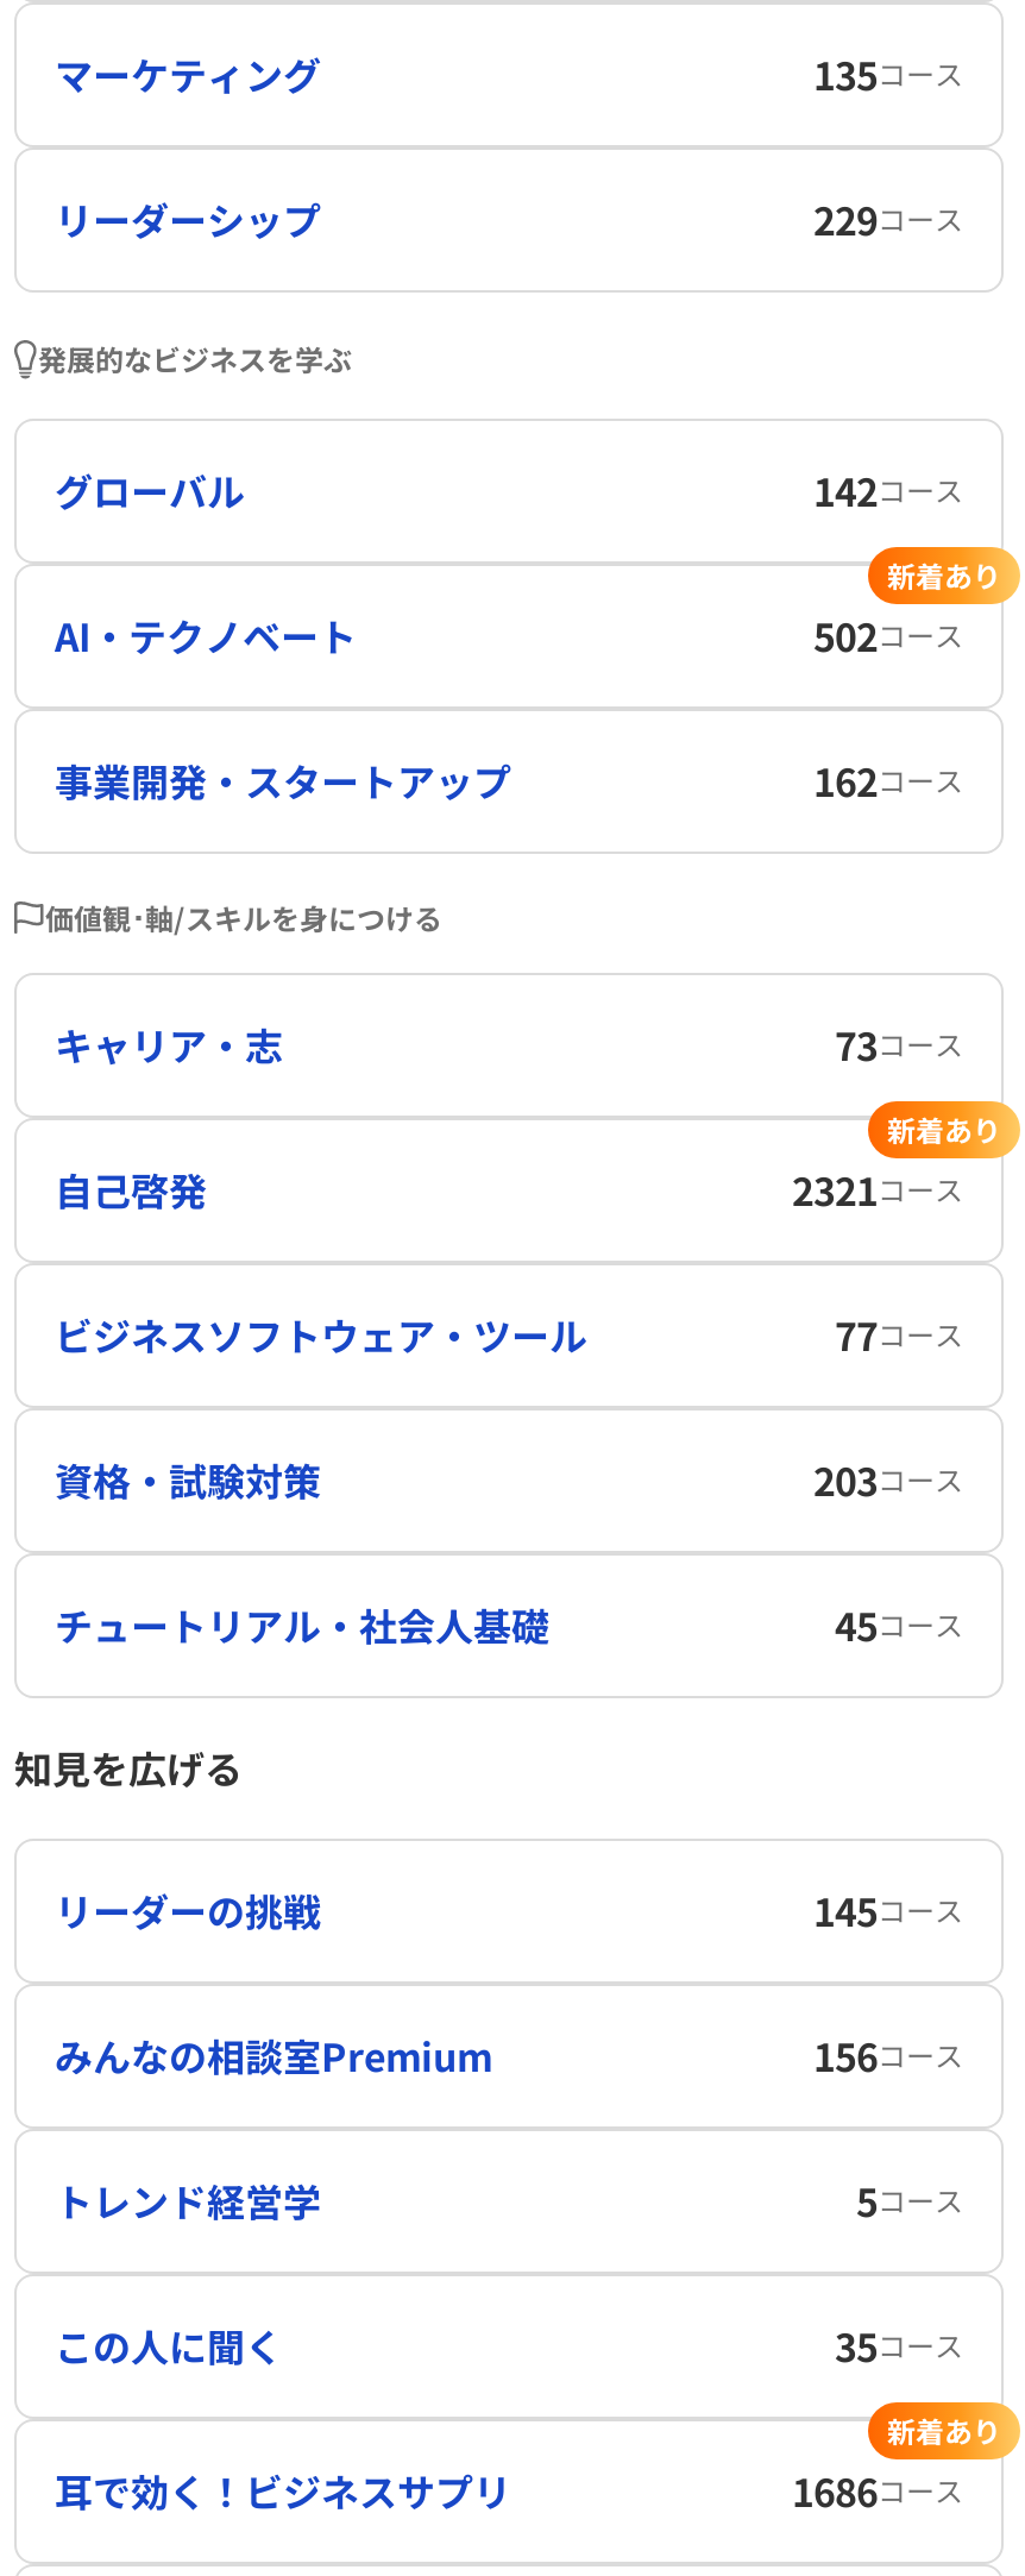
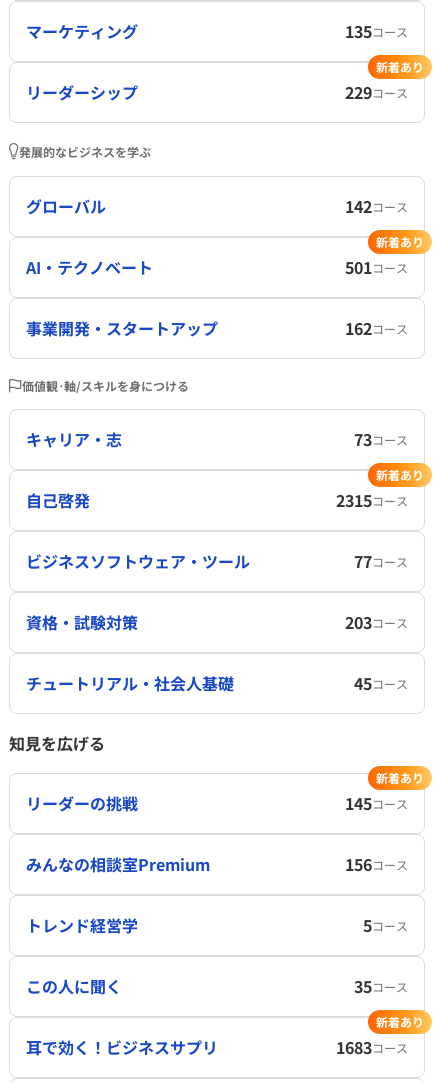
none -> [376,58,424,75] 新着あり
[813,607,963,664] 502コース -> [345,255,408,279] 501コース
[792,1161,963,1218] 2321コース -> [336,488,408,512] 2315コース
none -> [376,769,424,786] 新着あり
[792,2462,963,2519] 1686コース -> [336,1035,408,1059] 1683コース

